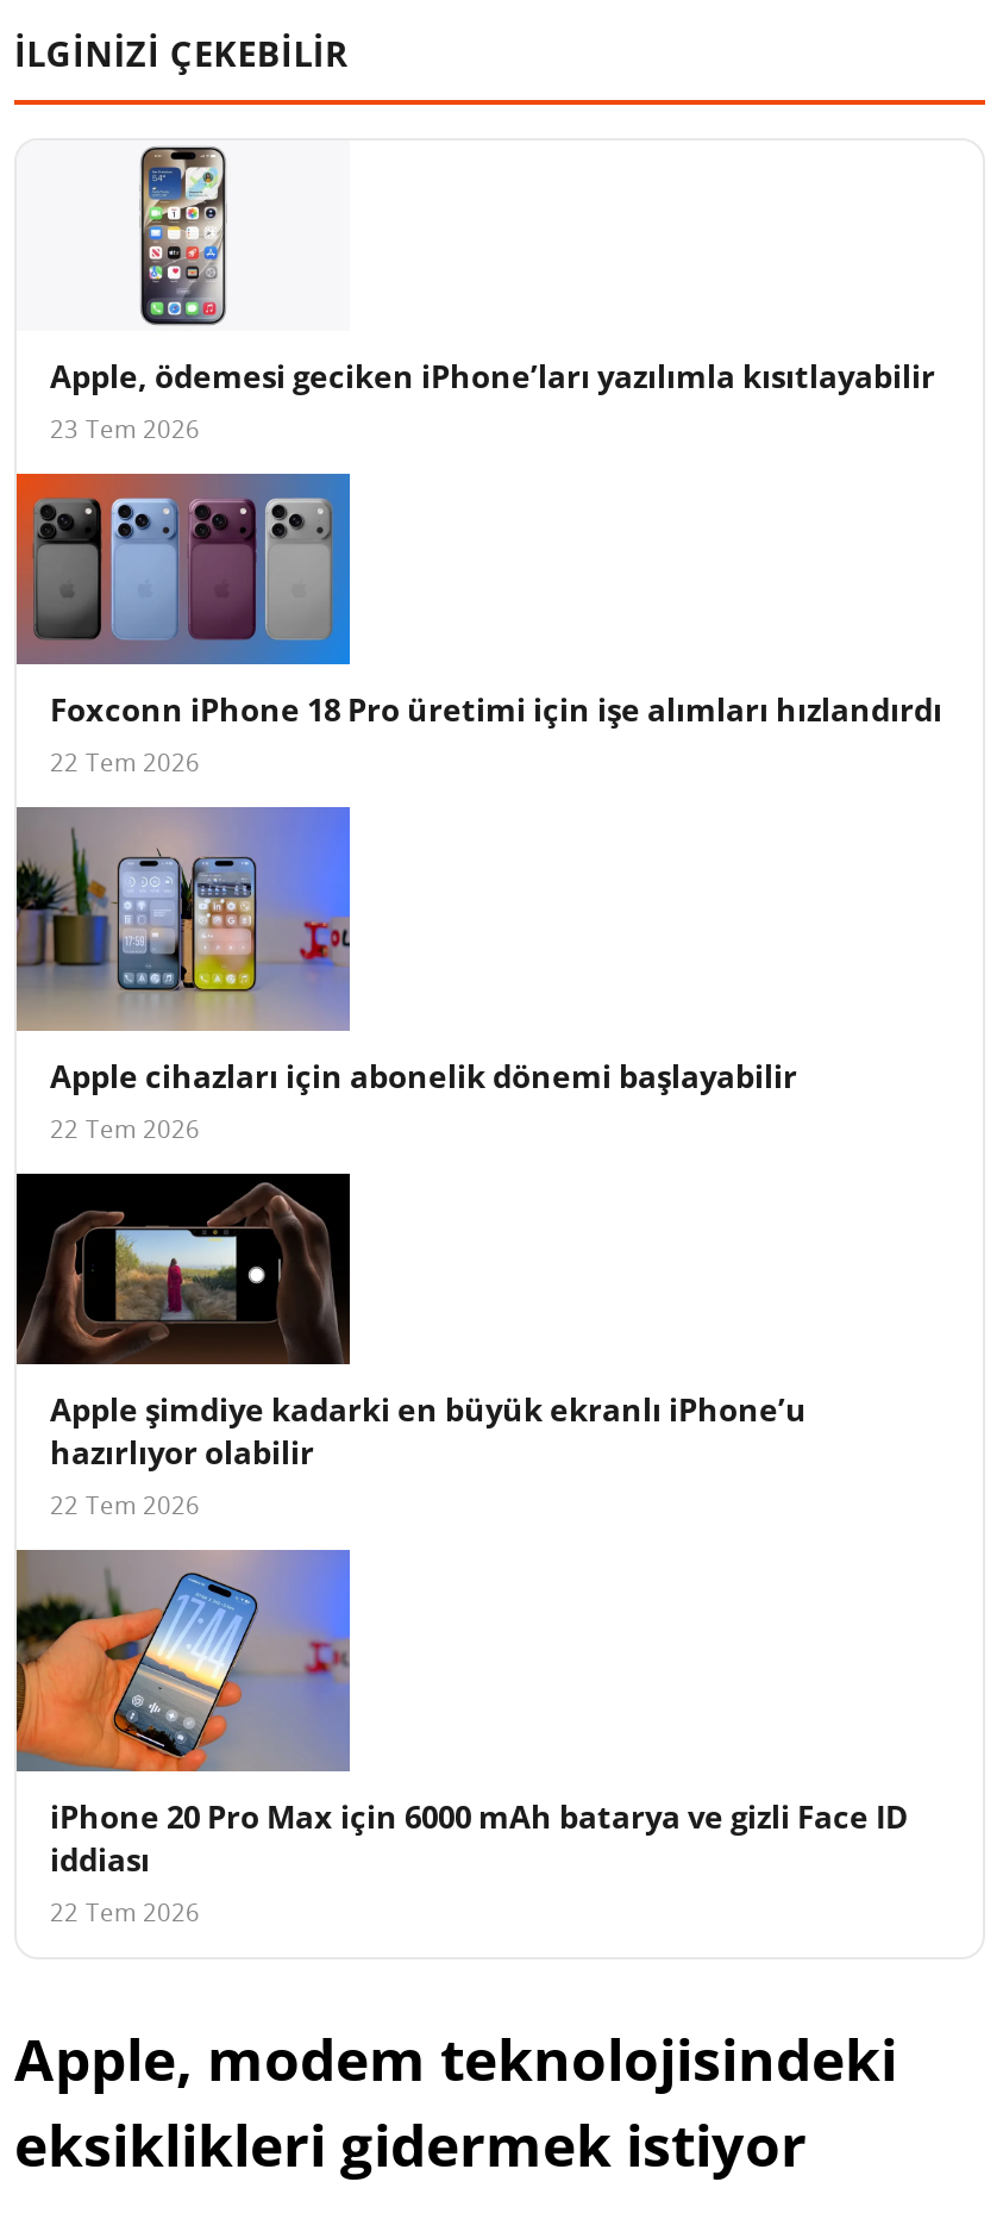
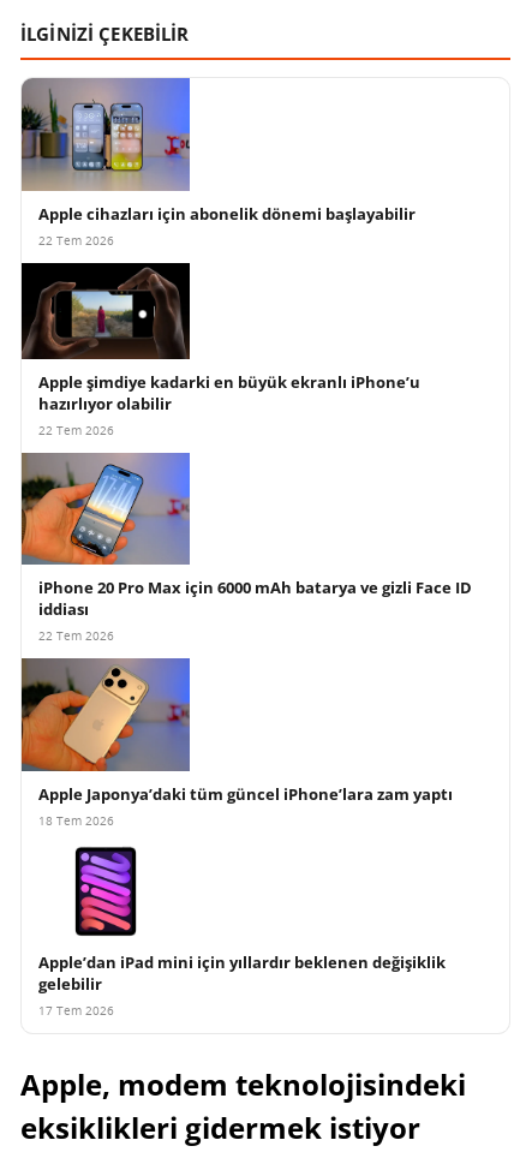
[50,143,935,446] [image] | Apple, ödemesi geciken iPhone’ları yazılımla kısıtlayabilir | 23 Tem 2026 -> none
[14,471,942,780] [image] | Foxconn iPhone 18 Pro üretimi için işe alımları hızlandırdı | 22 Tem 2026 -> none
moved [14,805,909,1929] -> [20,77,472,644]: [image] | Apple cihazları için abonelik dönemi başlayabilir | 22 Tem 2026 | ... | iddiası | 22 Tem 2026
none -> [20,657,453,829] [image] | Apple Japonya’daki tüm güncel iPhone’lara zam yaptı | 18 Tem 2026
none -> [38,846,446,1018] [image] | Apple’dan iPad mini için yıllardır beklenen değişiklik | gelebilir | 17 Tem 2026

